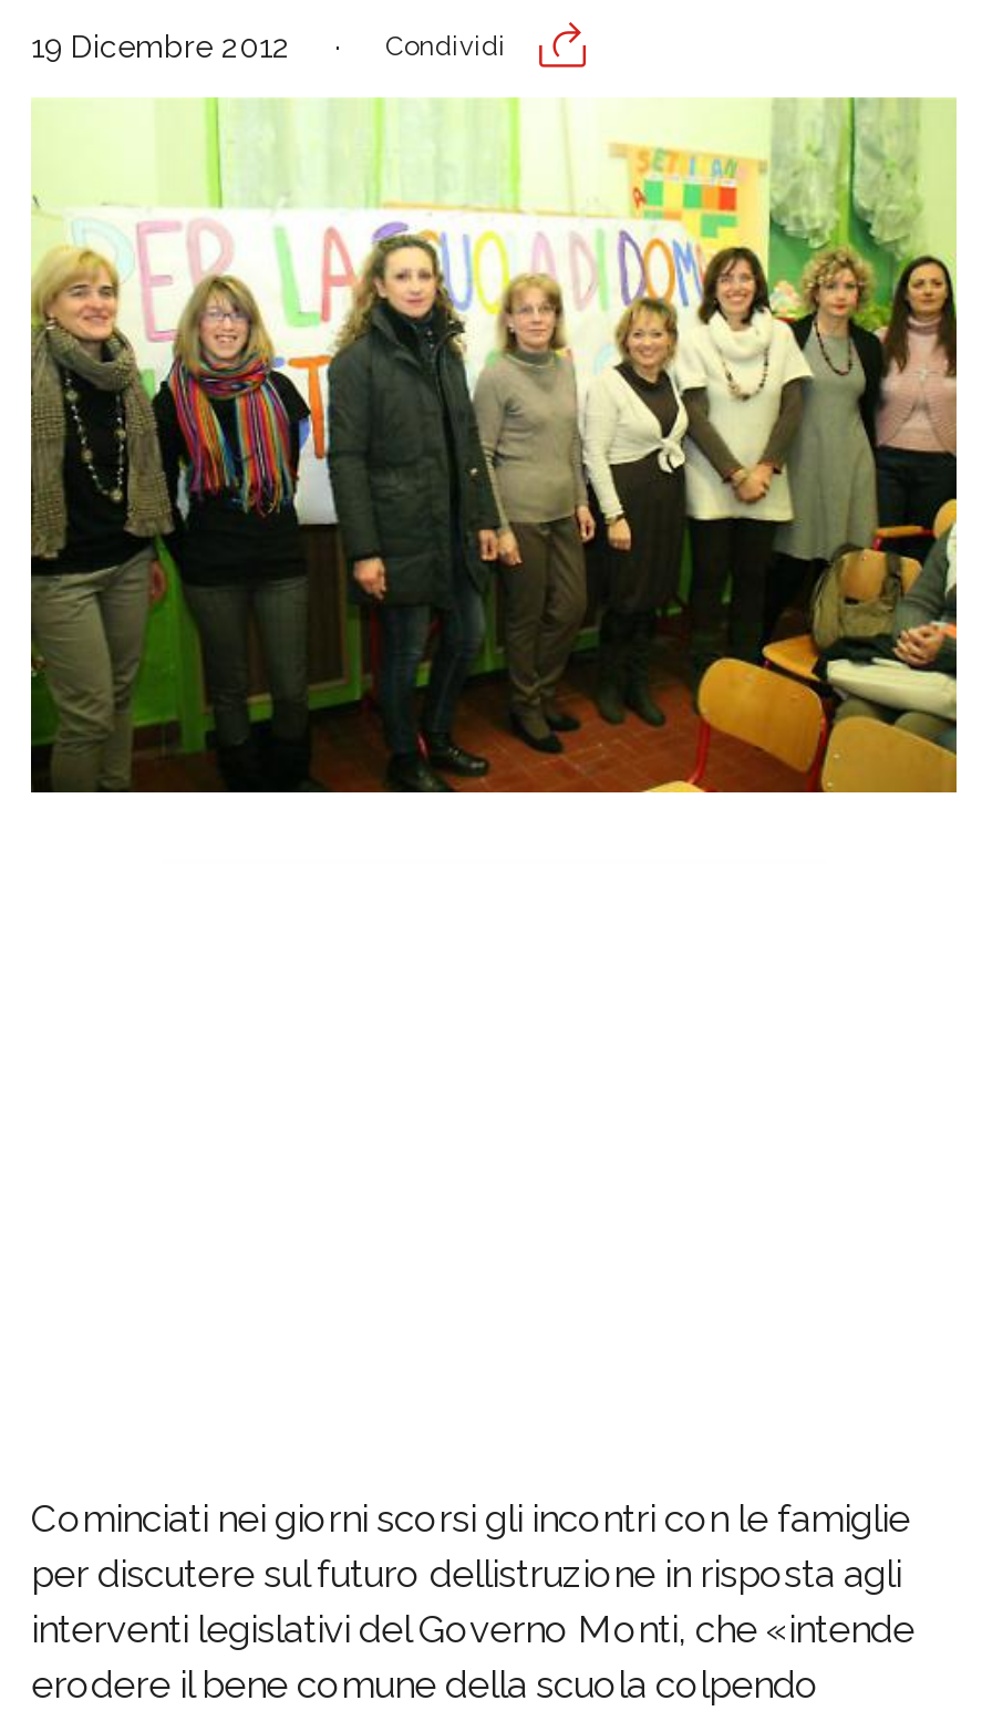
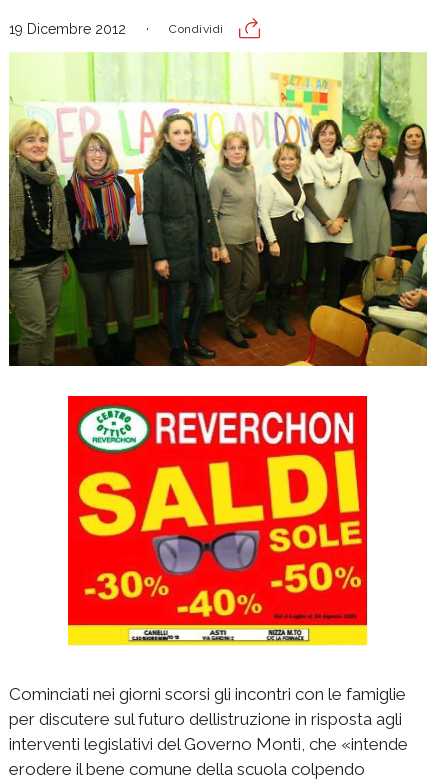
none -> [67,395,369,647] [image]

